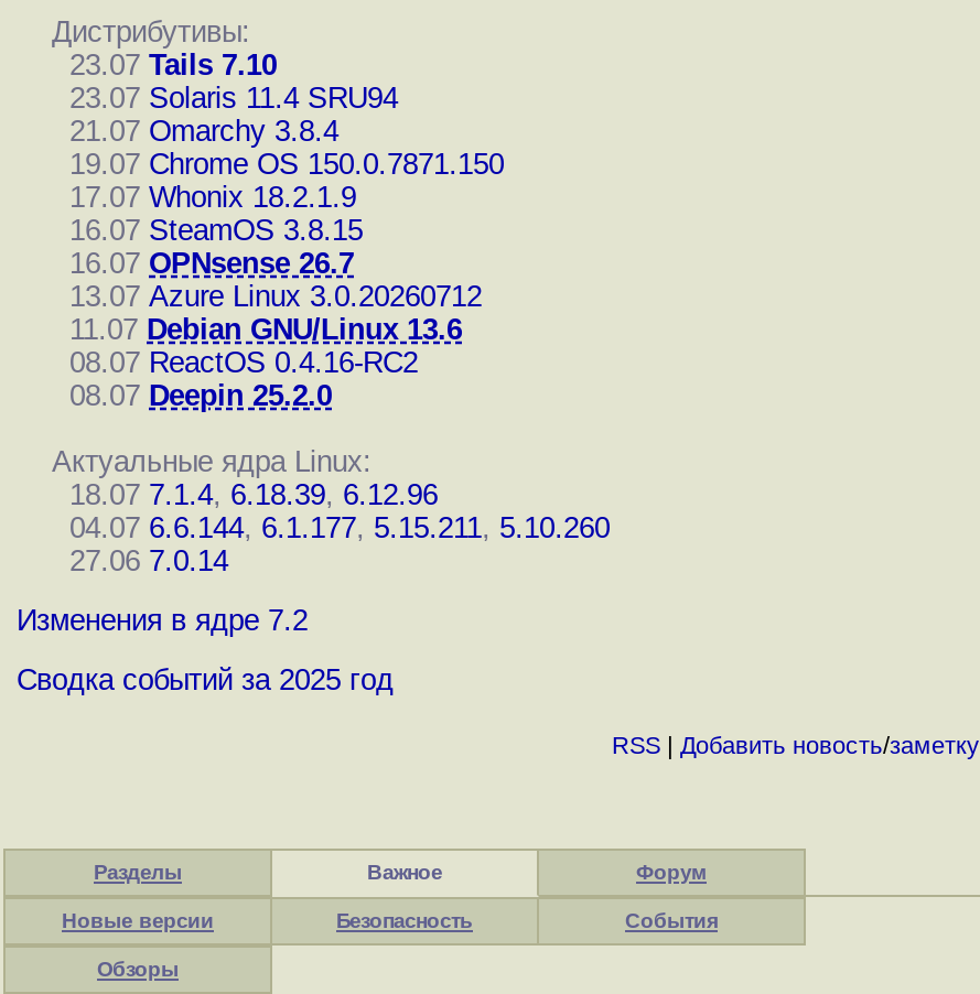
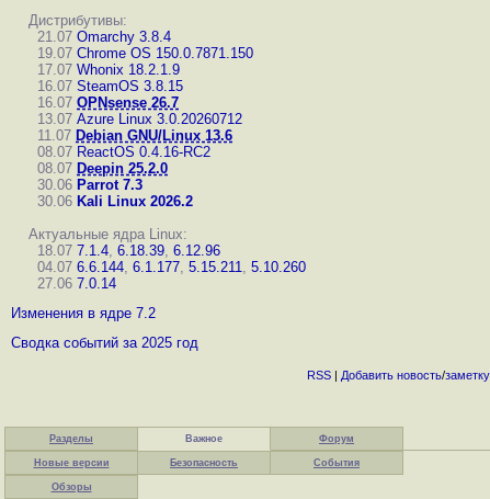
[52,48,398,115] 23.07 Tails 7.10 | 23.07 Solaris 11.4 SRU94 -> none
moved [52,115,504,412] -> [29,29,253,177]: 21.07 Omarchy 3.8.4 | 19.07 Chrome OS 150.0.7871.150 | 17.07 Whonix 18.2.1.9 | ... | 08.07 ReactOS 0.4.16-RC2 | 08.07 Deepin 25.2.0
none -> [29,177,193,209] 30.06 Parrot 7.3 | 30.06 Kali Linux 2026.2

